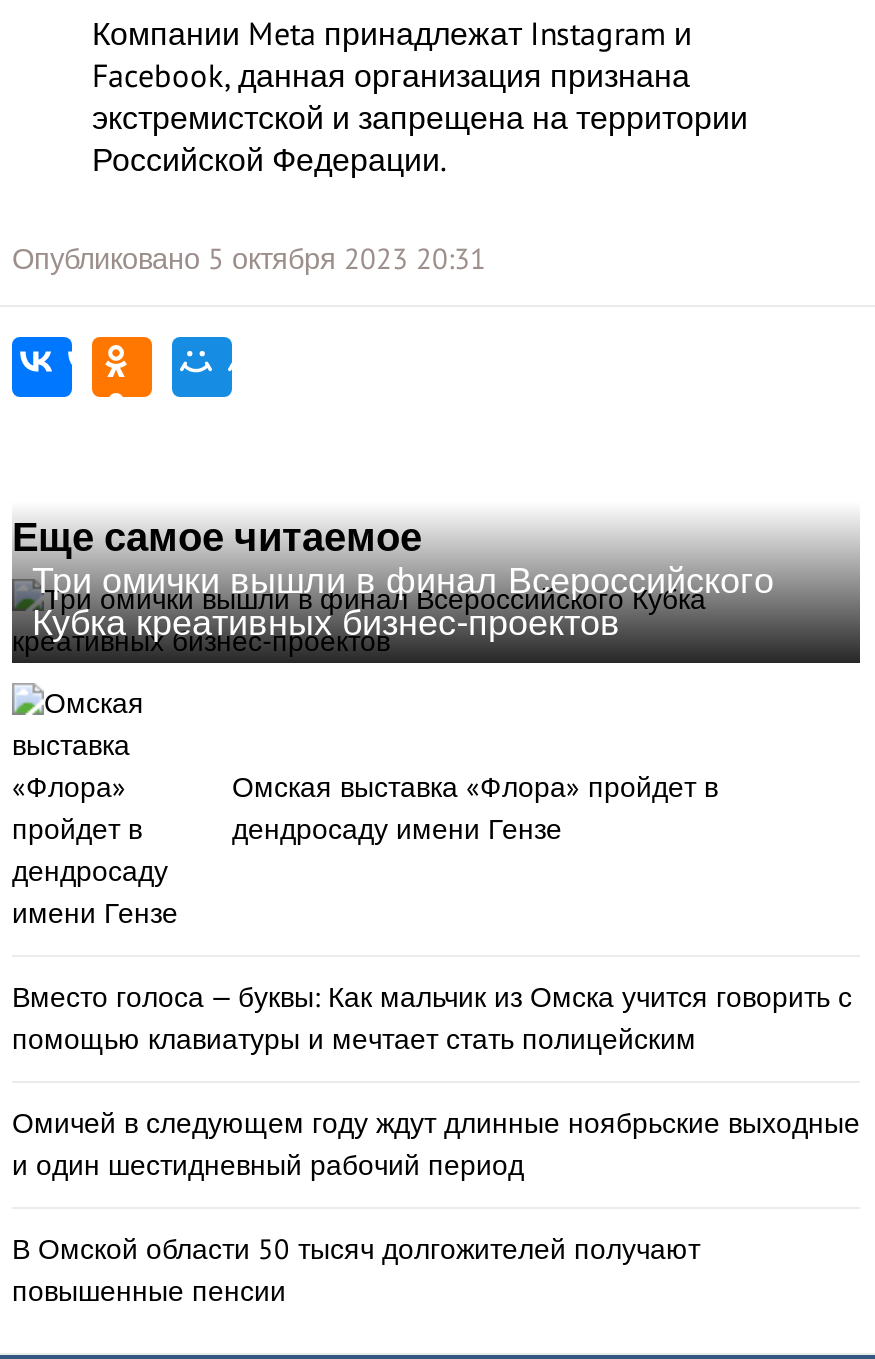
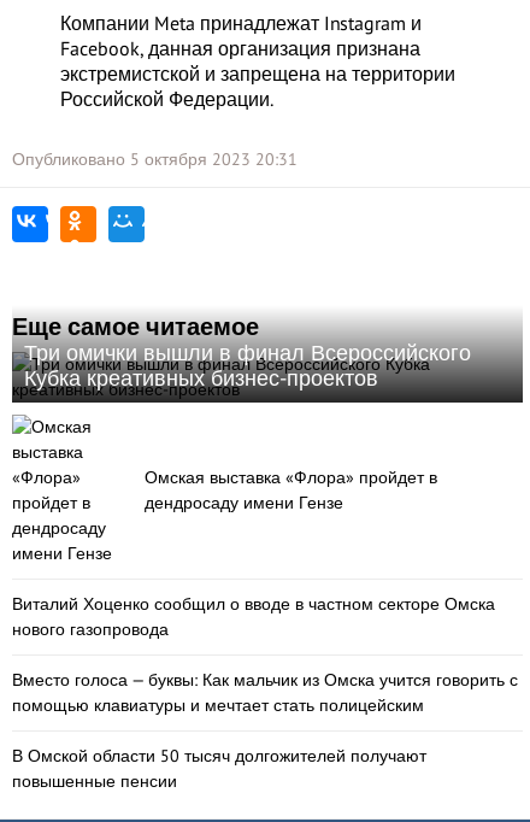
none -> [12,593,495,640] Виталий Хоценко сообщил о вводе в частном секторе Омска | нового газопровода
moved [12,979,852,1057] -> [12,669,518,716]: Вместо голоса — буквы: Как мальчик из Омска учится говорить с | помощью клавиатуры и мечтает стать полицейским
[12,1105,860,1183] Омичей в следующем году ждут длинные ноябрьские выходные | и один шестидневный рабочий период -> none

